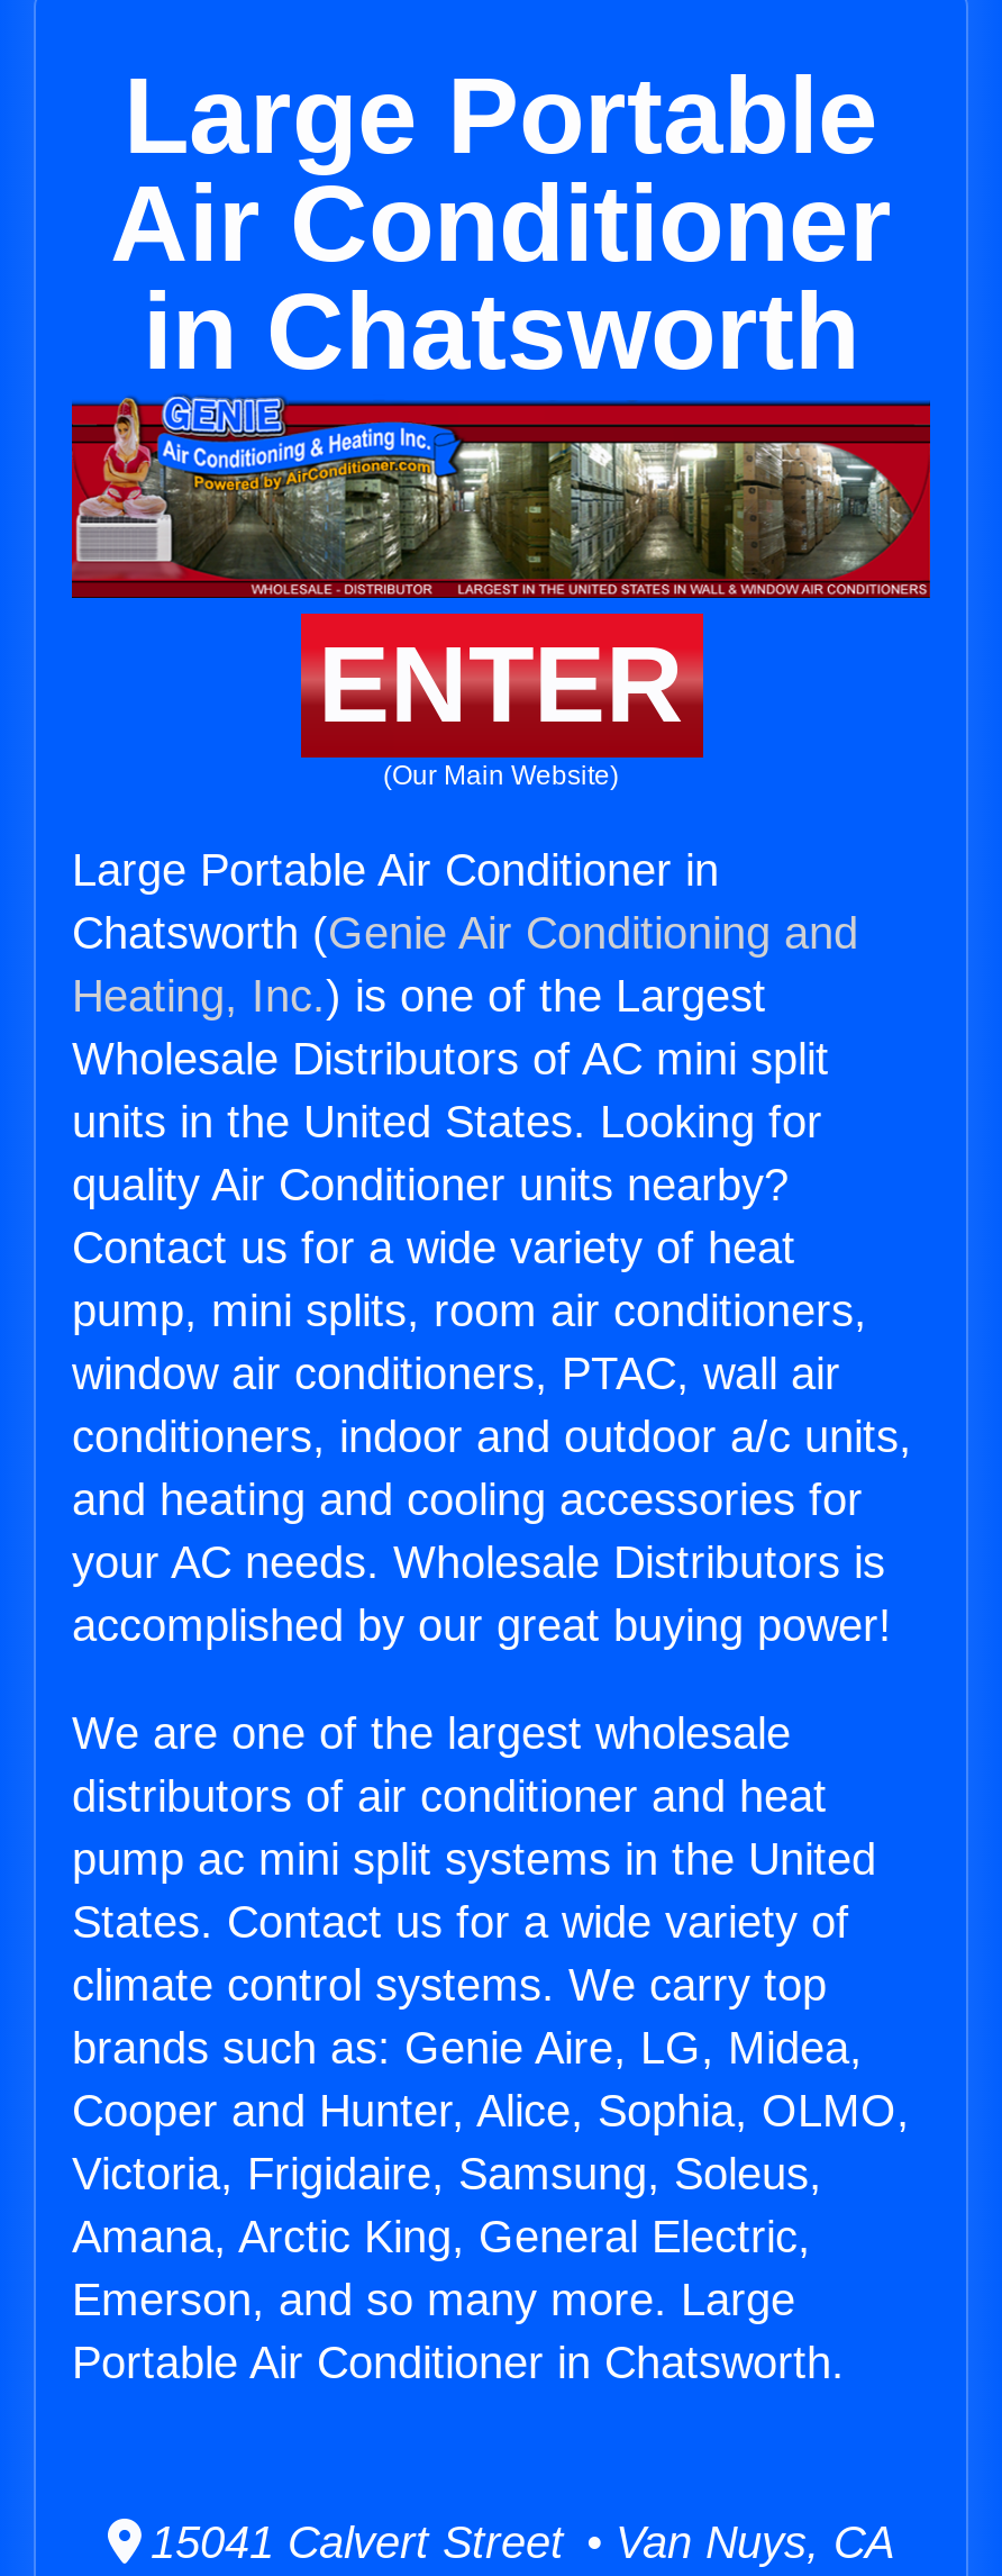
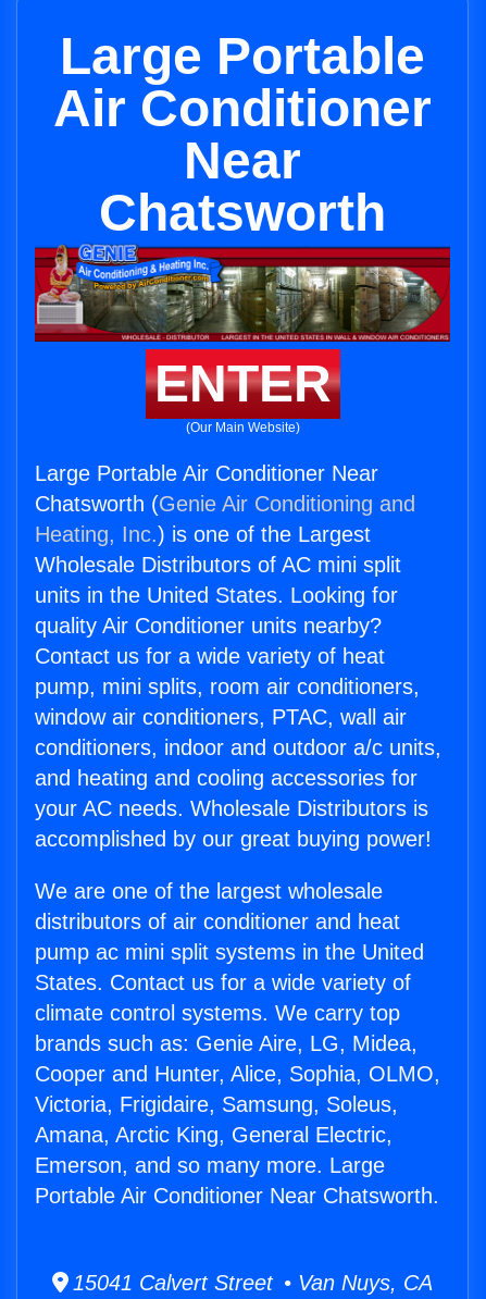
[143,272,859,391] in Chatsworth -> [99,132,386,242] Near | Chatsworth
[72,845,719,895] Large Portable Air Conditioner in -> [35,461,378,485] Large Portable Air Conditioner Near
[72,2338,845,2387] Portable Air Conditioner in Chatsworth. -> [35,1184,439,1208] Portable Air Conditioner Near Chatsworth.

